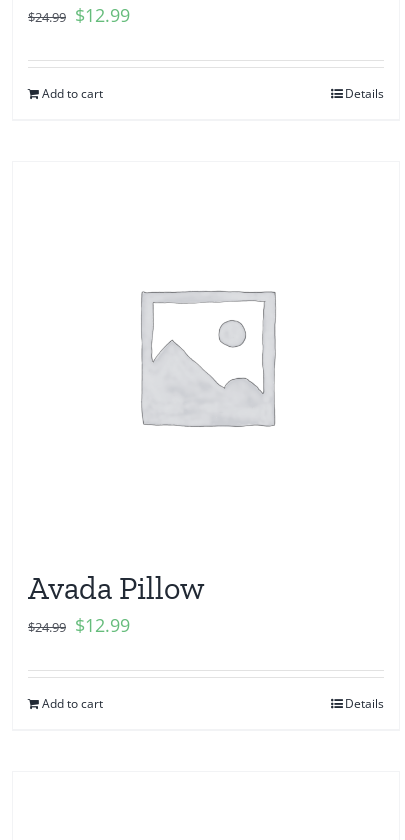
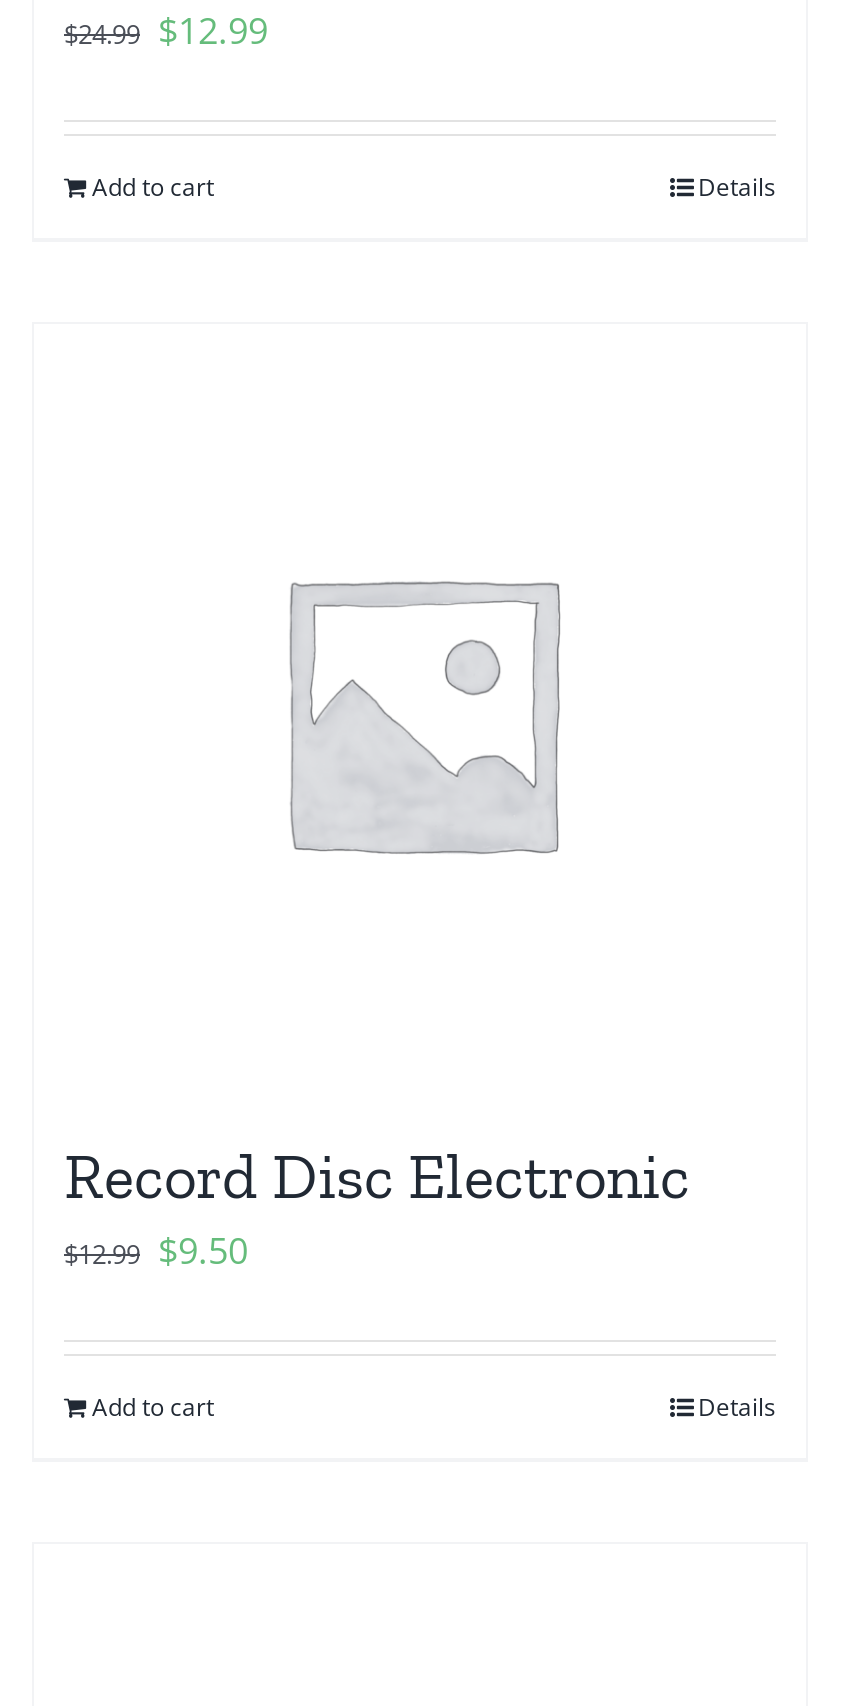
[28,569,205,637] Avada Pillow | $24.99 $12.99 -> [64,1139,690,1275] Record Disc Electronic | $12.99 $9.50

